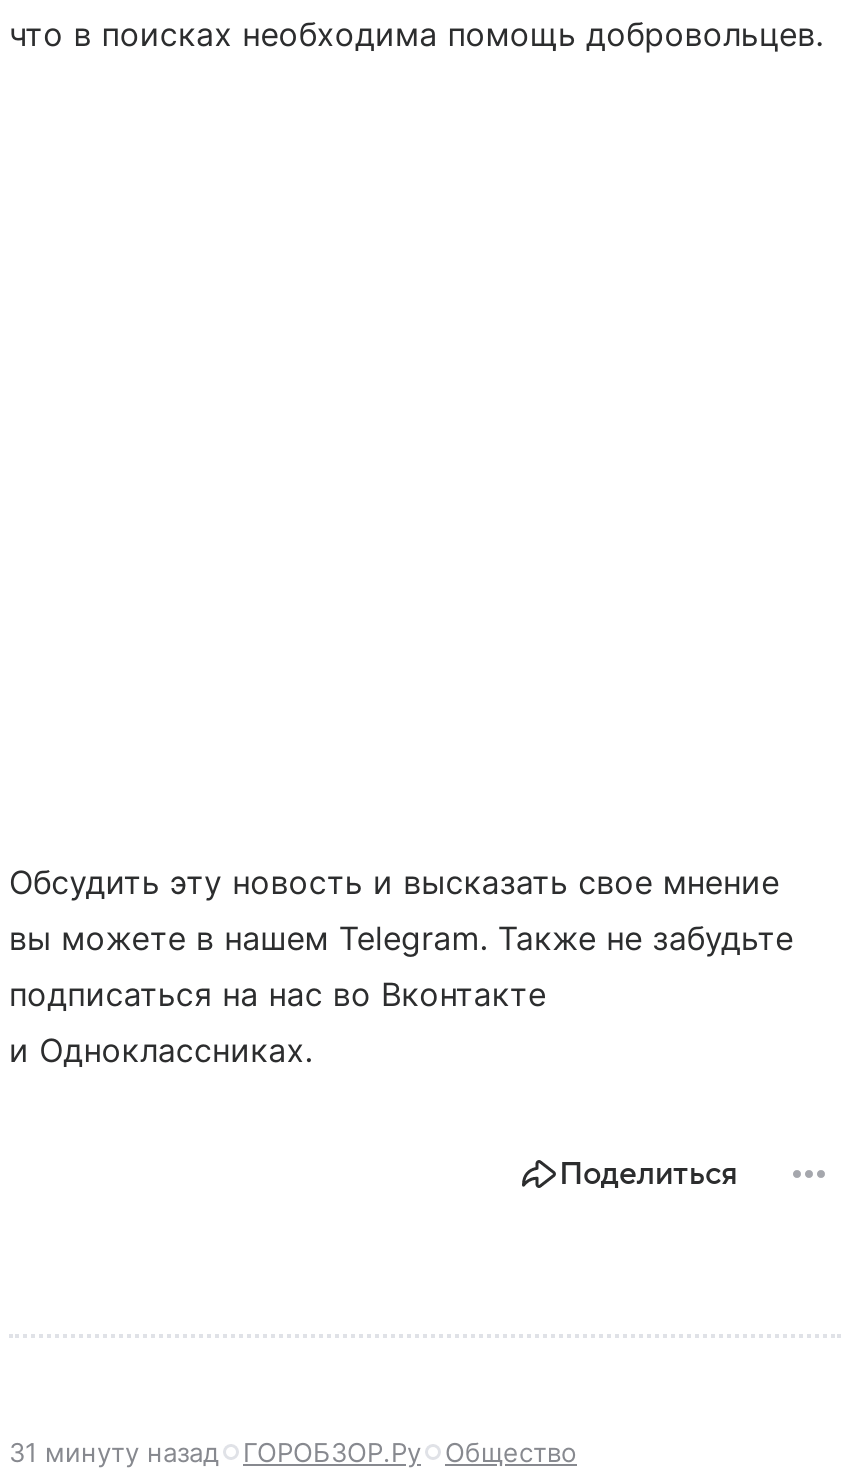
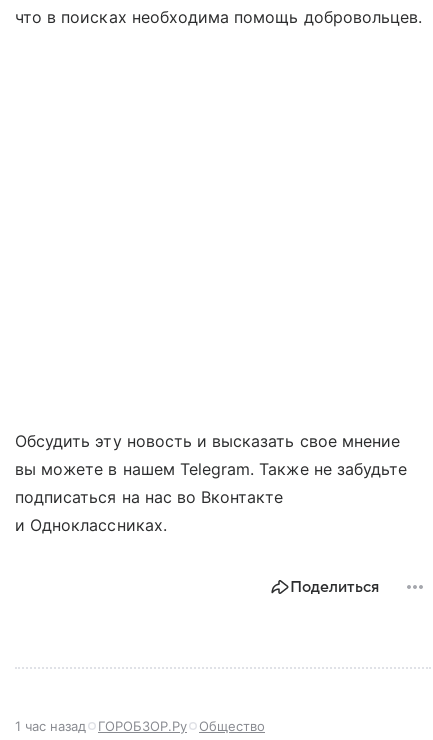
[9,1435,577,1467] 31 минуту назад ГОРОБЗОР.Ру Общество -> [15,718,265,734] 1 час назад ГОРОБЗОР.Ру Общество

